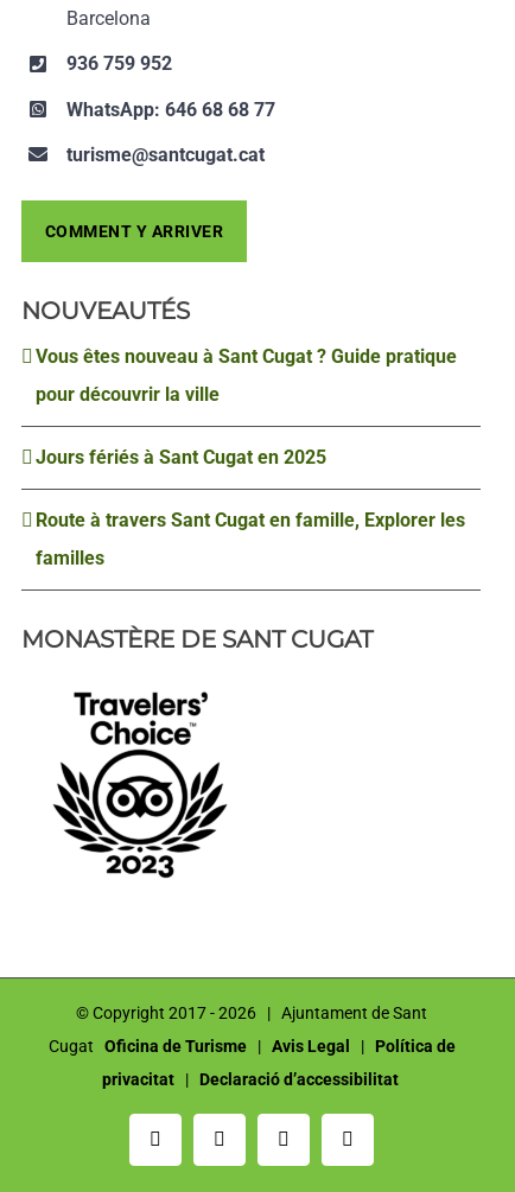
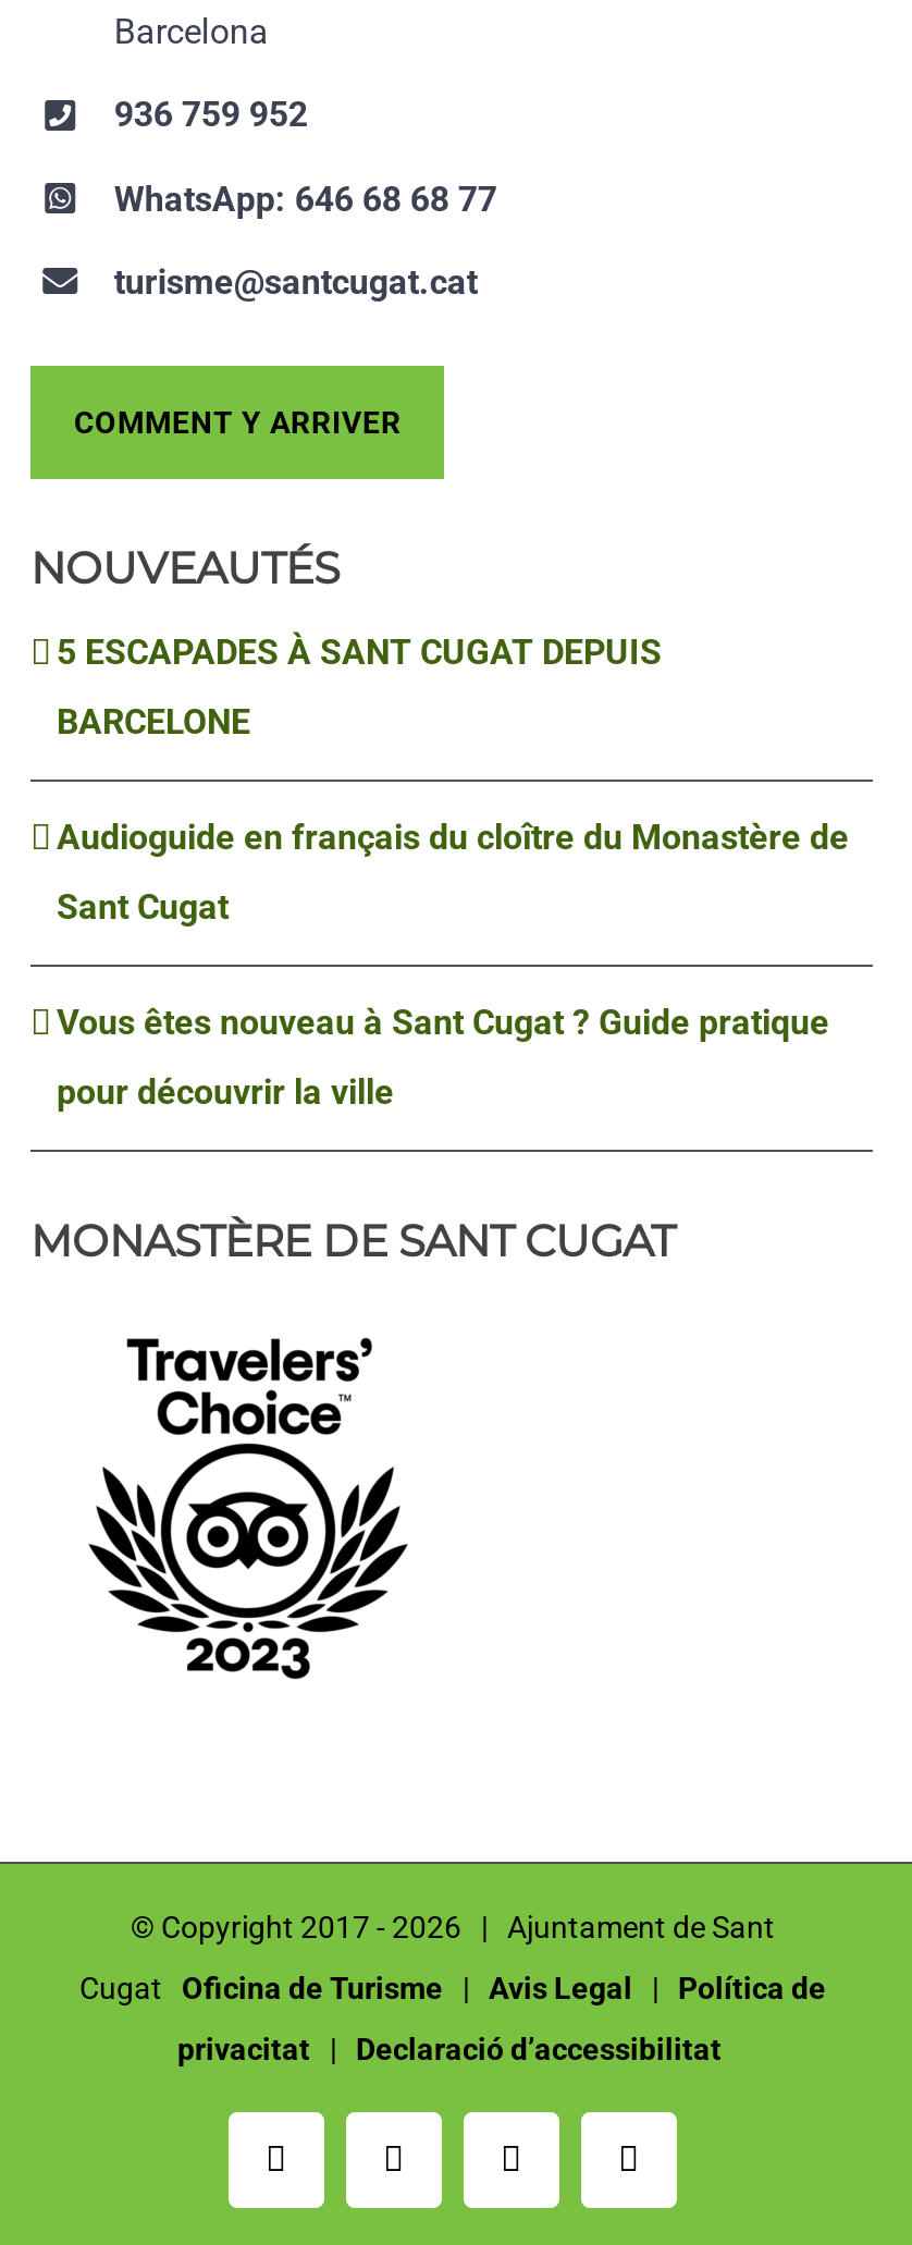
none -> [57,633,849,929] 5 ESCAPADES À SANT CUGAT DEPUIS | BARCELONE | Audioguide en français du cloître du Monastère de | Sant Cugat
moved [36,346,457,406] -> [57,1003,829,1114]: Vous êtes nouveau à Sant Cugat ? Guide pratique | pour découvrir la ville
[36,447,465,570] Jours fériés à Sant Cugat en 2025 | Route à travers Sant Cugat en famille, Explorer les | familles -> none

